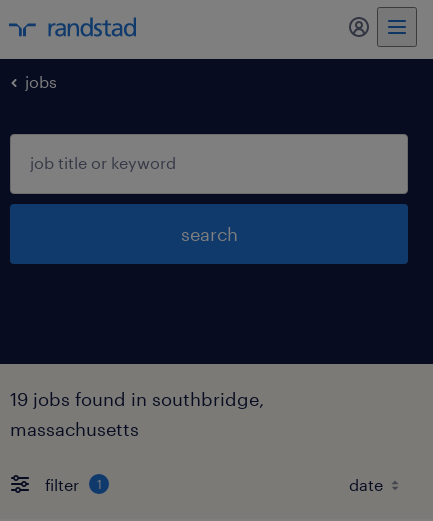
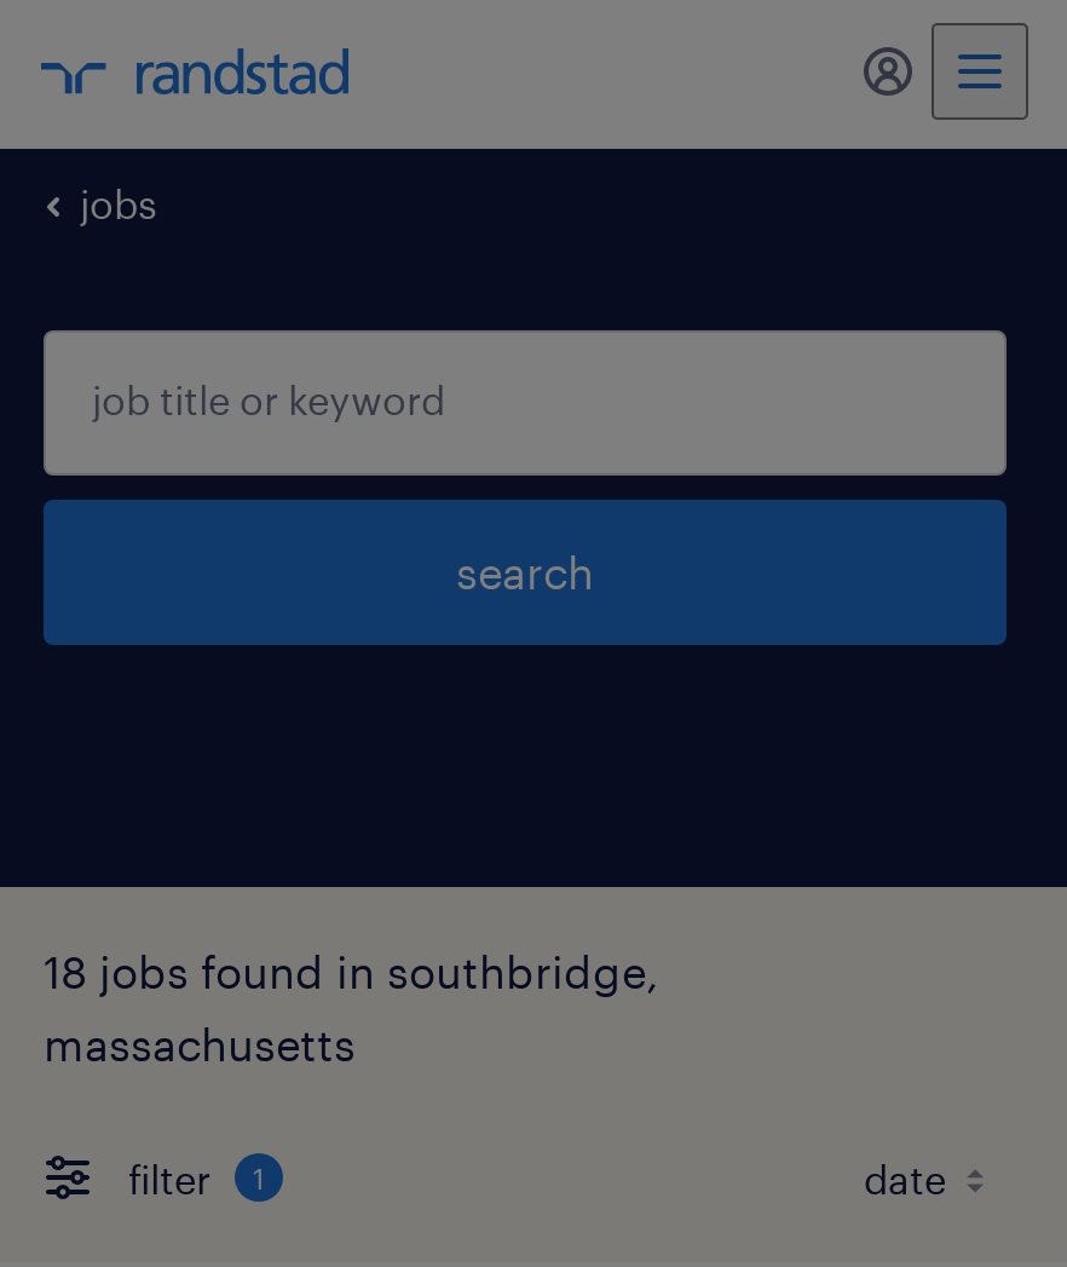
[10,388,264,410] 19 jobs found in southbridge, -> [44,945,658,998] 18 jobs found in southbridge,

